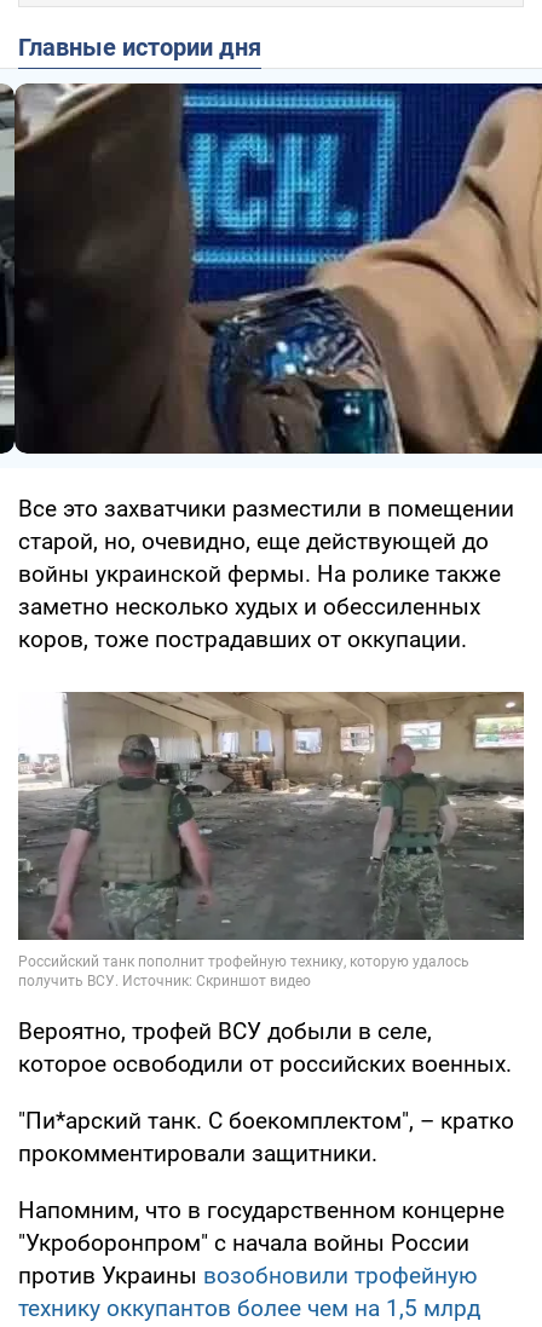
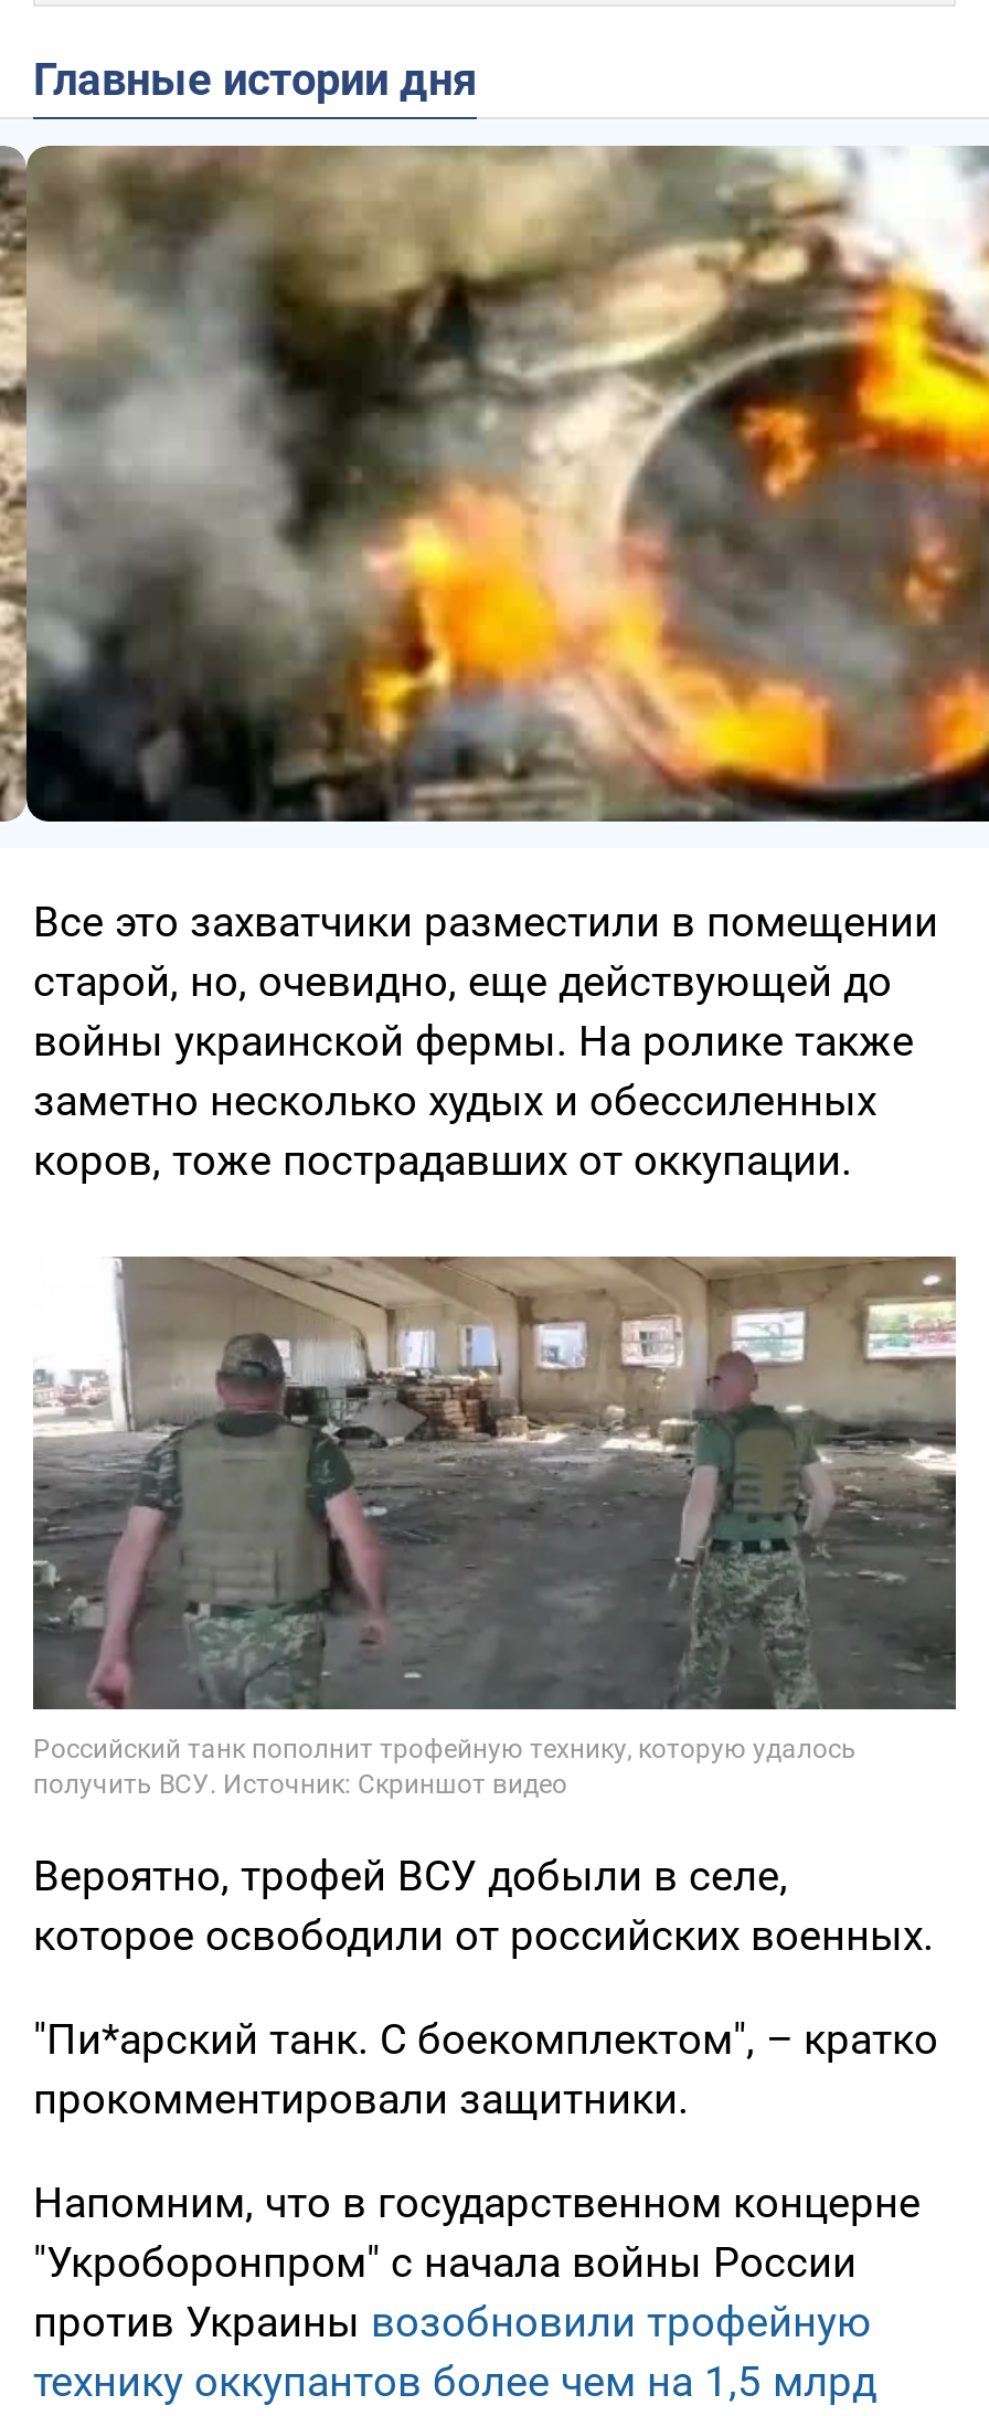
[4,82,538,455] [image] -> [7,144,982,824] [image]

